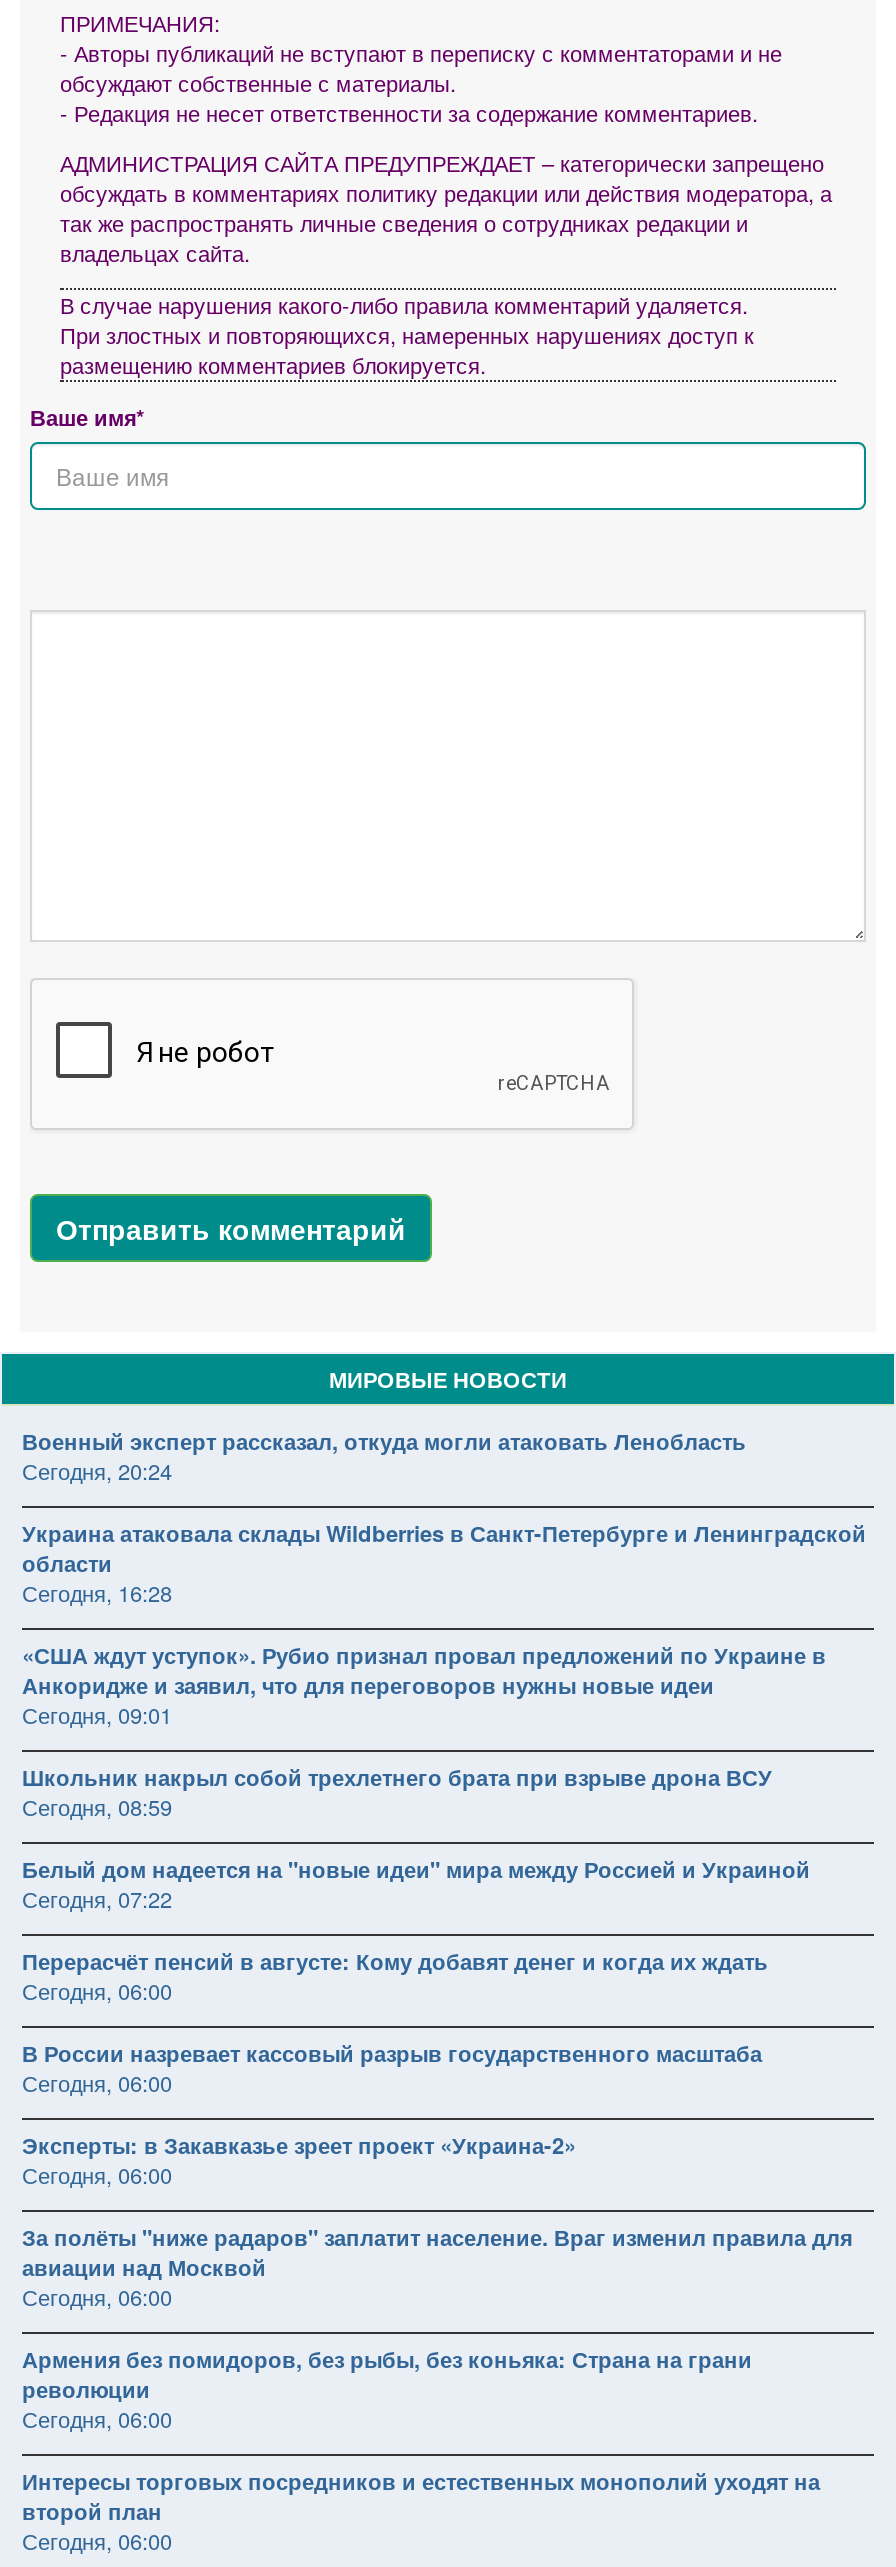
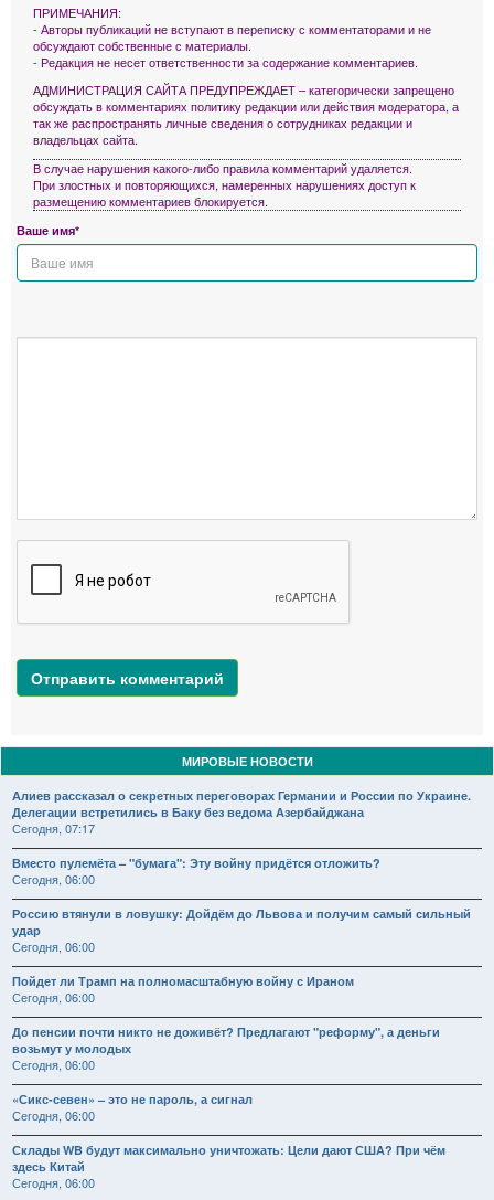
[22,1426,866,1976] Военный эксперт рассказал, откуда могли атаковать Ленобласть | Сегодня, 20:24 | Украина атаковала склады Wildberries в Санкт-Петербурге и Ленинградской | области | Сегодня, 16:28 | «США ждут уступок». Рубио признал провал предложений по Украине в | Анкоридже и заявил, что для переговоров нужны новые идеи | Сегодня, 09:01 | Школьник накрыл собой трехлетнего брата при взрыве дрона ВСУ | Сегодня, 08:59 | Белый дом надеется на "новые идеи" мира между Россией и Украиной | Сегодня, 07:22 | Перерасчёт пенсий в августе: Кому добавят денег и когда их ждать -> [12,787,471,871] Алиев рассказал о секретных переговорах Германии и России по Украине. | Делегации встретились в Баку без ведома Азербайджана | Сегодня, 07:17 | Вместо пулемёта – "бумага": Эту войну придётся отложить?
[22,2038,762,2068] В России назревает кассовый разрыв государственного масштаба -> [12,905,471,938] Россию втянули в ловушку: Дойдём до Львова и получим самый сильный | удар
[22,2130,576,2160] Эксперты: в Закавказье зреет проект «Украина-2» -> [12,972,354,989] Пойдет ли Трамп на полномасштабную войну с Ираном
[22,2222,852,2282] За полёты "ниже радаров" заплатит население. Враг изменил правила для | авиации над Москвой -> [12,1023,440,1056] До пенсии почти никто не доживёт? Предлагают "реформу", а деньги | возьмут у молодых
[22,2344,752,2404] Армения без помидоров, без рыбы, без коньяка: Страна на грани | революции -> [12,1090,253,1107] «Сикс-севен» – это не пароль, а сигнал
[22,2466,820,2526] Интересы торговых посредников и естественных монополий уходят на | второй план -> [12,1141,445,1174] Склады WB будут максимально уничтожать: Цели дают США? При чём | здесь Китай

